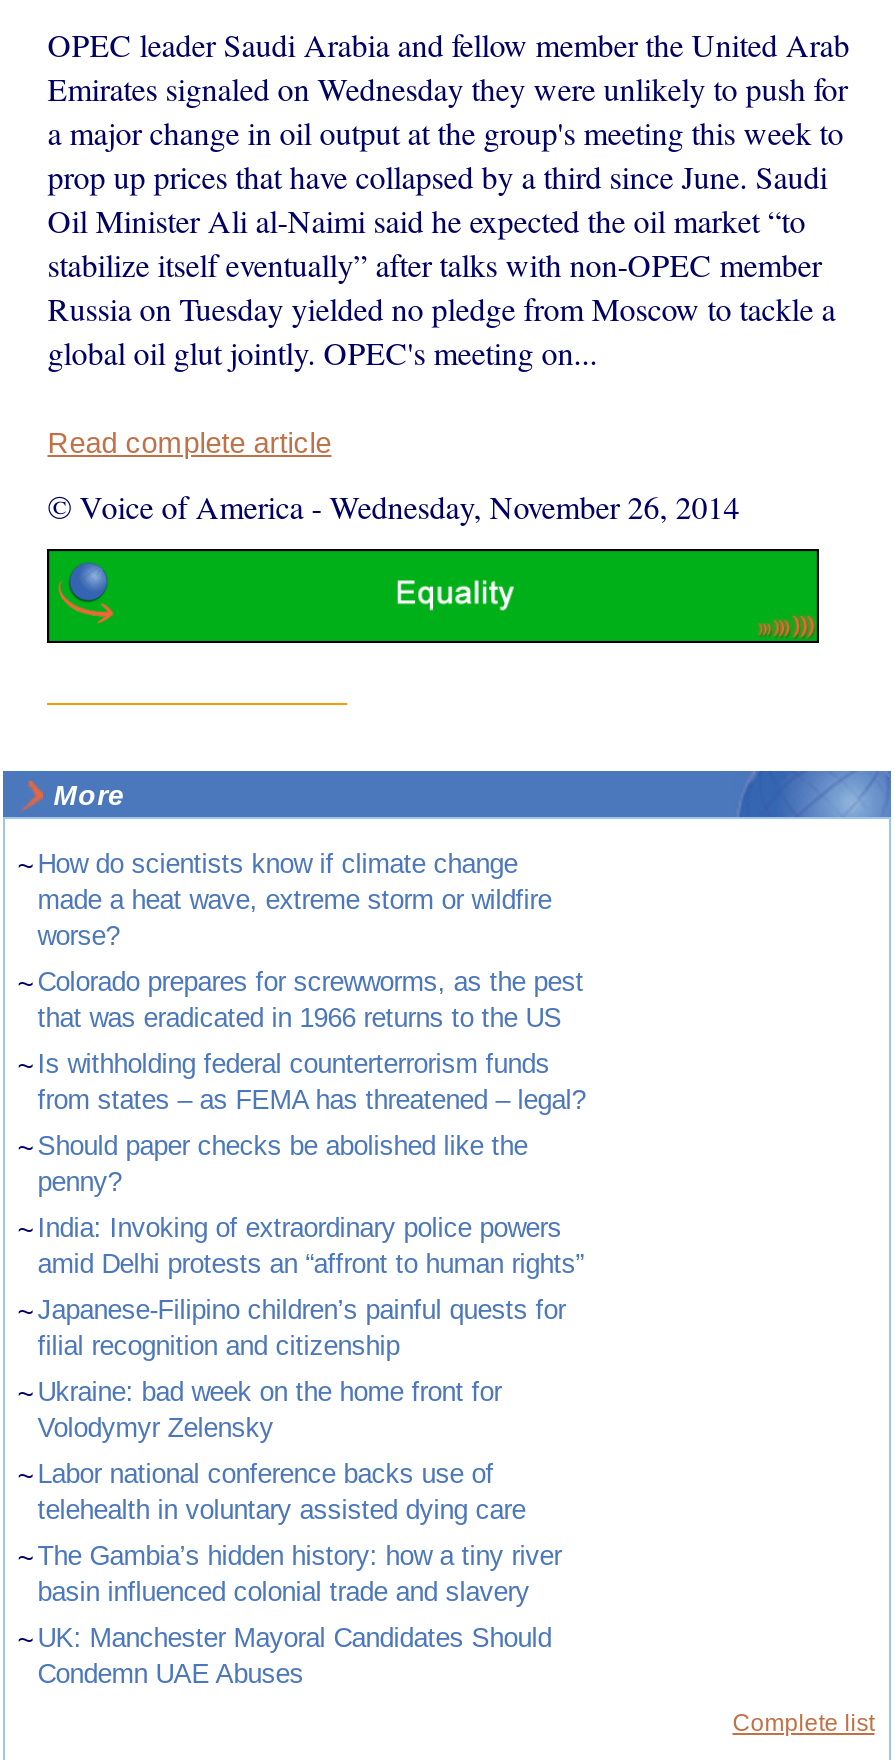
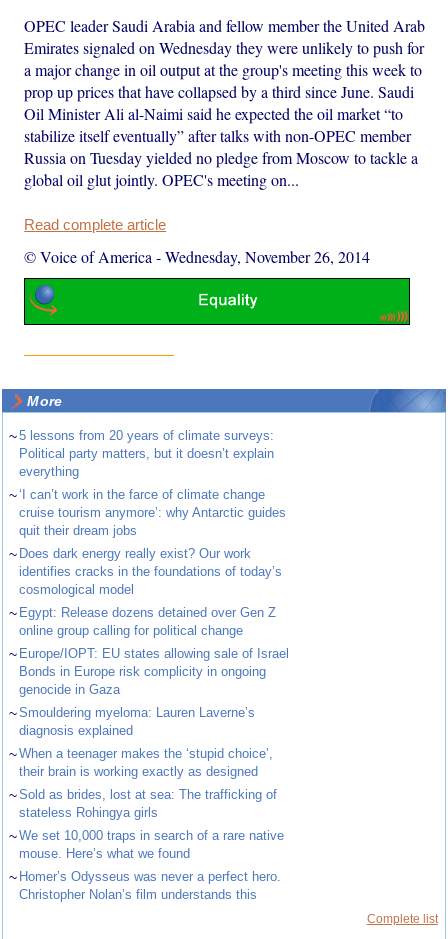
[17,850,551,952] ~ How do scientists know if climate change | made a heat wave, extreme storm or wildfire | worse? -> [9,428,274,479] ~ 5 lessons from 20 years of climate surveys: | Political party matters, but it doesn’t explain | everything
[17,968,583,1034] ~ Colorado prepares for screwworms, as the pest | that was eradicated in 1966 returns to the US -> [9,487,286,538] ~ ‘I can’t work in the farce of climate change | cruise tourism anymore’: why Antarctic guides | quit their dream jobs
[17,1050,585,1116] ~ Is withholding federal counterterrorism funds | from states – as FEMA has threatened – legal? -> [9,546,282,597] ~ Does dark energy really exist? Our work | identifies cracks in the foundations of today’s | cosmological model
[17,1132,527,1198] ~ Should paper checks be abolished like the | penny? -> [9,605,276,638] ~ Egypt: Release dozens detained over Gen Z | online group calling for political change
[17,1214,583,1280] ~ India: Invoking of extraordinary police powers | amid Delhi protests an “affront to human rights” -> [9,646,289,697] ~ Europe/IOPT: EU states allowing sale of Israel | Bonds in Europe risk complicity in ongoing | genocide in Gaza
[17,1296,565,1362] ~ Japanese-Filipino children’s painful quests for | filial recognition and citizenship -> [9,705,255,738] ~ Smouldering myeloma: Lauren Laverne’s | diagnosis explained
[17,1378,501,1444] ~ Ukraine: bad week on the home front for | Volodymyr Zelensky -> [9,746,273,779] ~ When a teenager makes the ‘stupid choice’, | their brain is working exactly as designed
[17,1460,525,1526] ~ Labor national conference backs use of | telehealth in voluntary assisted dying care -> [9,787,277,820] ~ Sold as brides, lost at sea: The trafficking of | stateless Rohingya girls
[17,1542,561,1608] ~ The Gambia’s hidden history: how a tiny river | basin influenced colonial trade and slavery -> [9,828,284,861] ~ We set 10,000 traps in search of a rare native | mouse. Here’s what we found
[17,1624,551,1690] ~ UK: Manchester Mayoral Candidates Should | Condemn UAE Abuses -> [9,869,281,902] ~ Homer’s Odysseus was never a perfect hero. | Christopher Nolan’s film understands this

